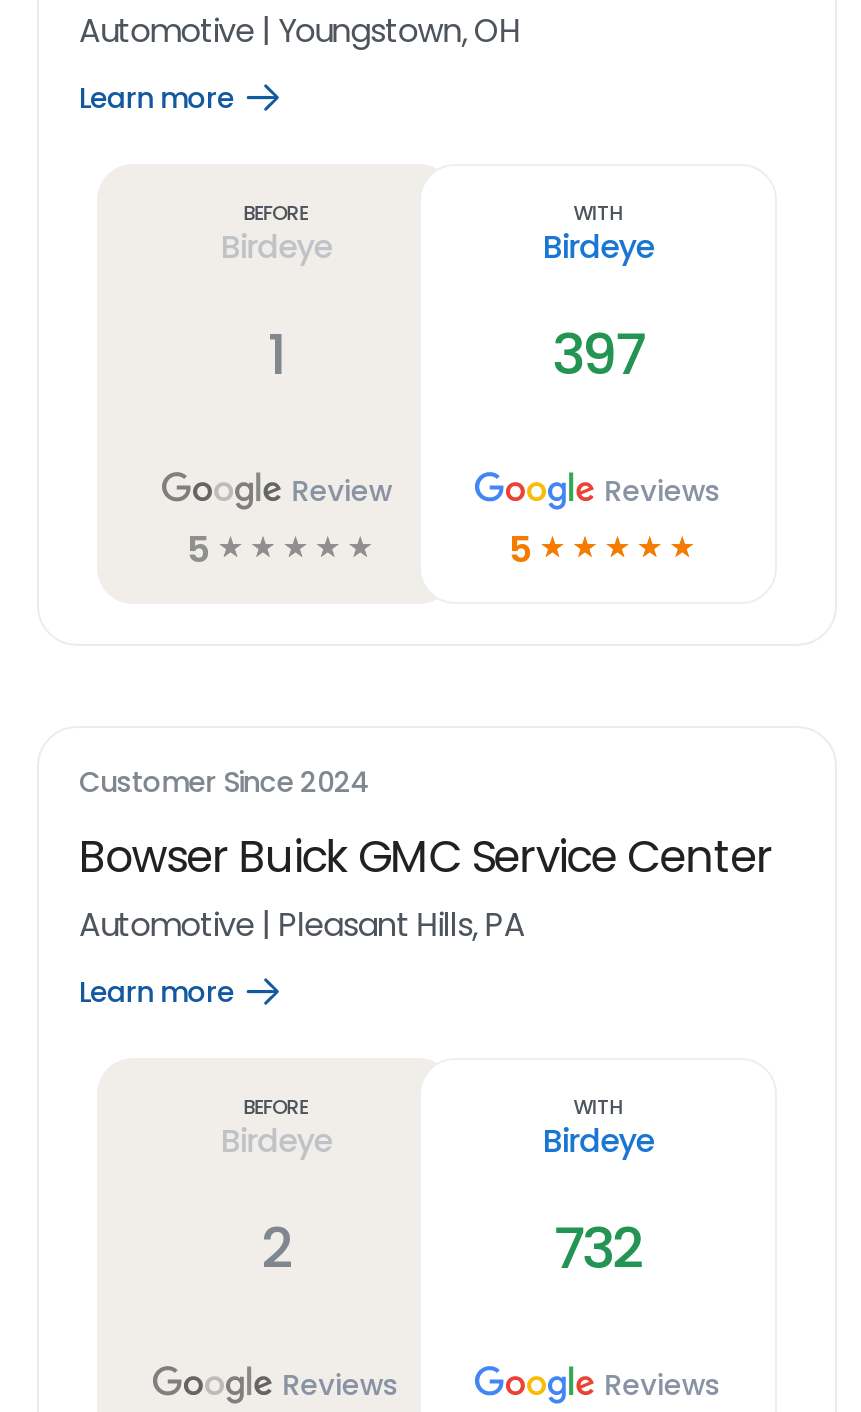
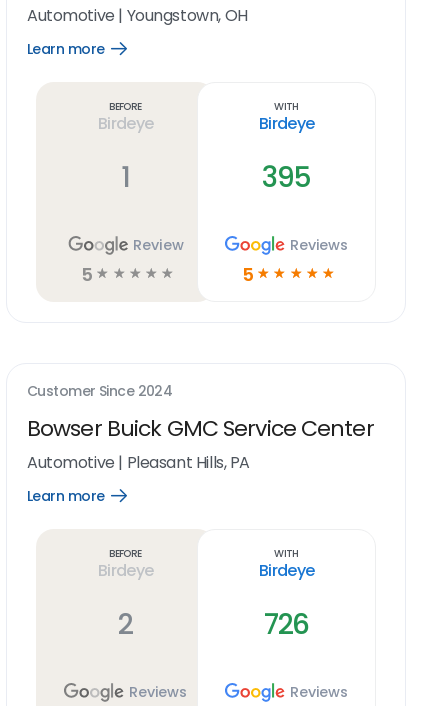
[552,315,644,393] 397 -> [262,157,311,196] 395
[554,1209,642,1287] 732 -> [264,604,309,643] 726

